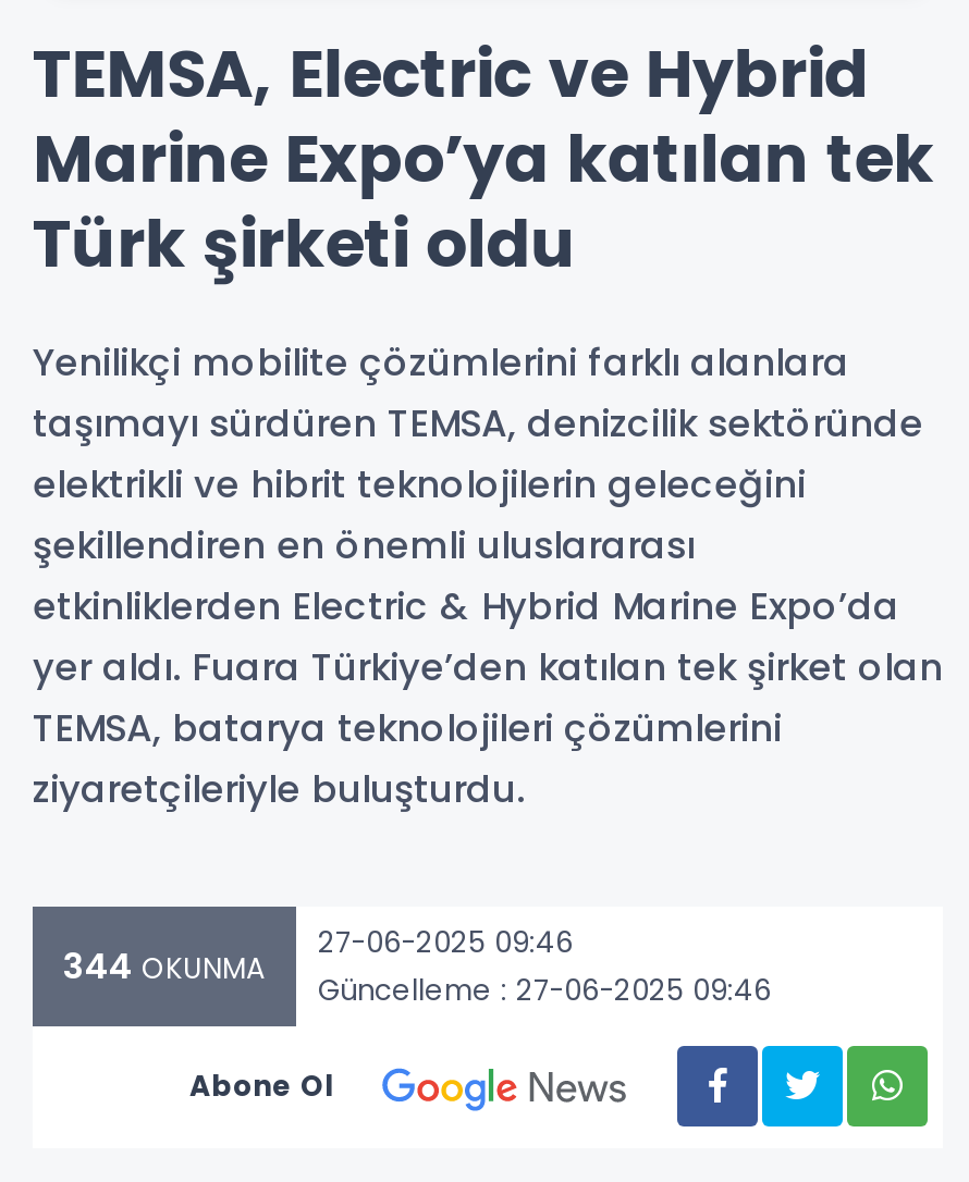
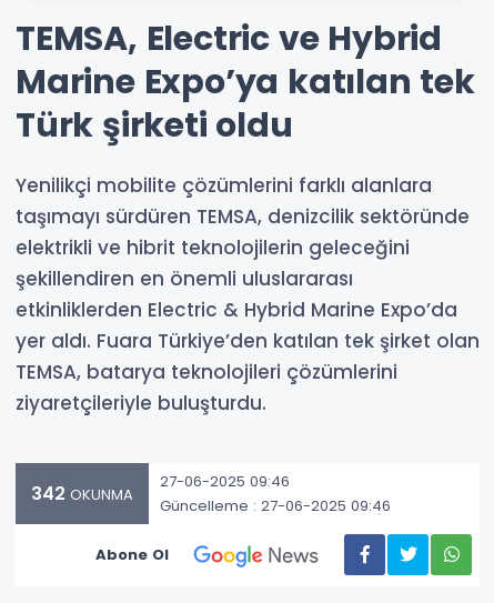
[63,921,771,1010] 344 OKUNMA 27-06-2025 09:46 Güncelleme : 27-06-2025 09:46 -> [31,470,391,516] 342 OKUNMA 27-06-2025 09:46 Güncelleme : 27-06-2025 09:46

